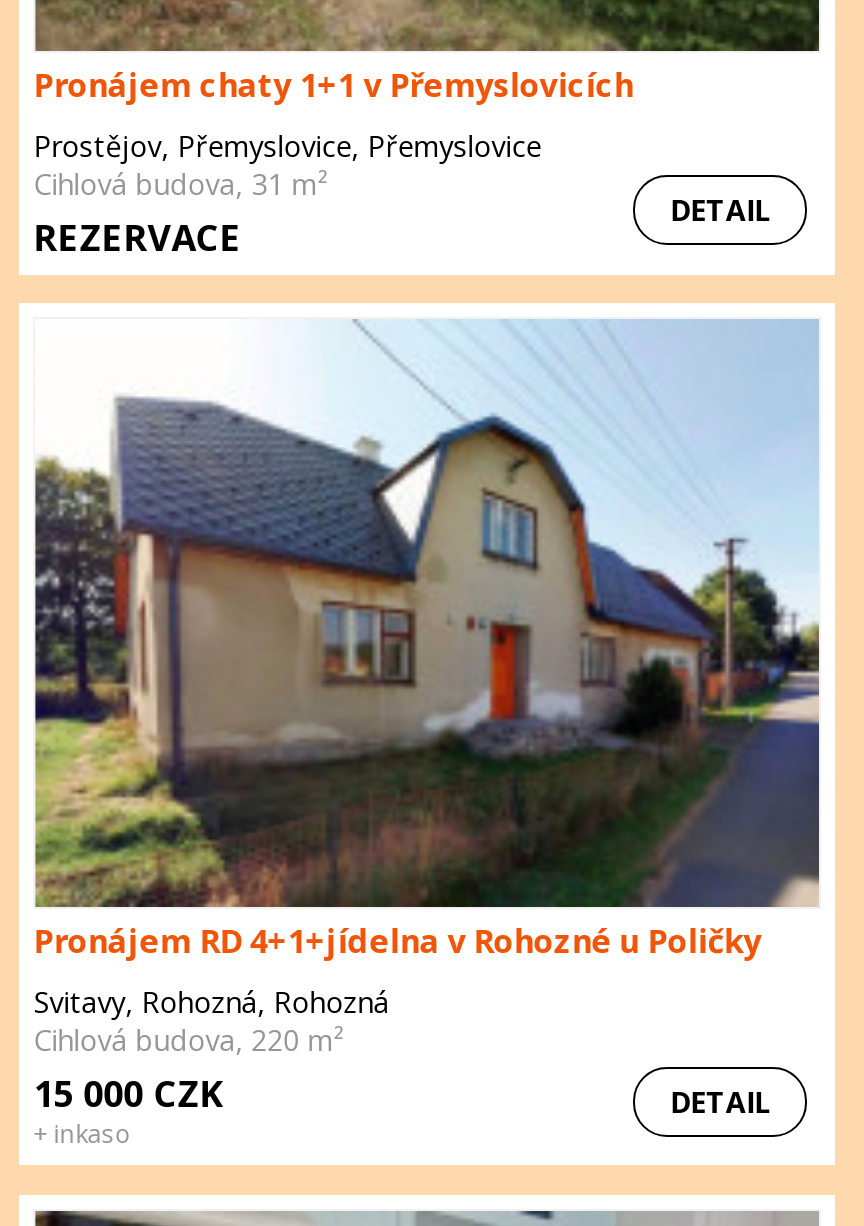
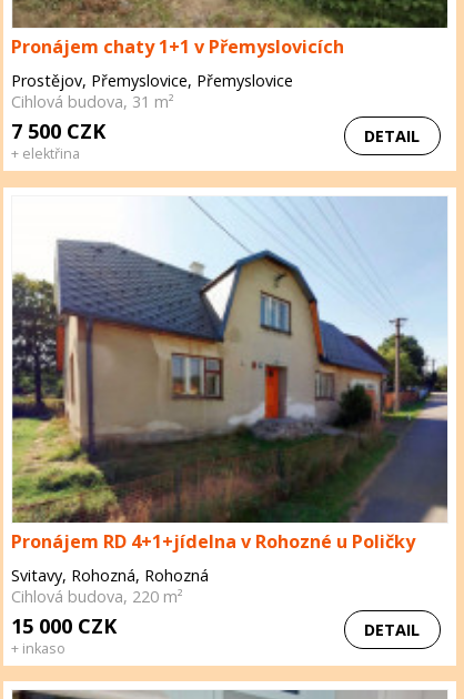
[33,212,241,260] REZERVACE -> [11,118,106,163] 7 500 CZK | + elektřina

